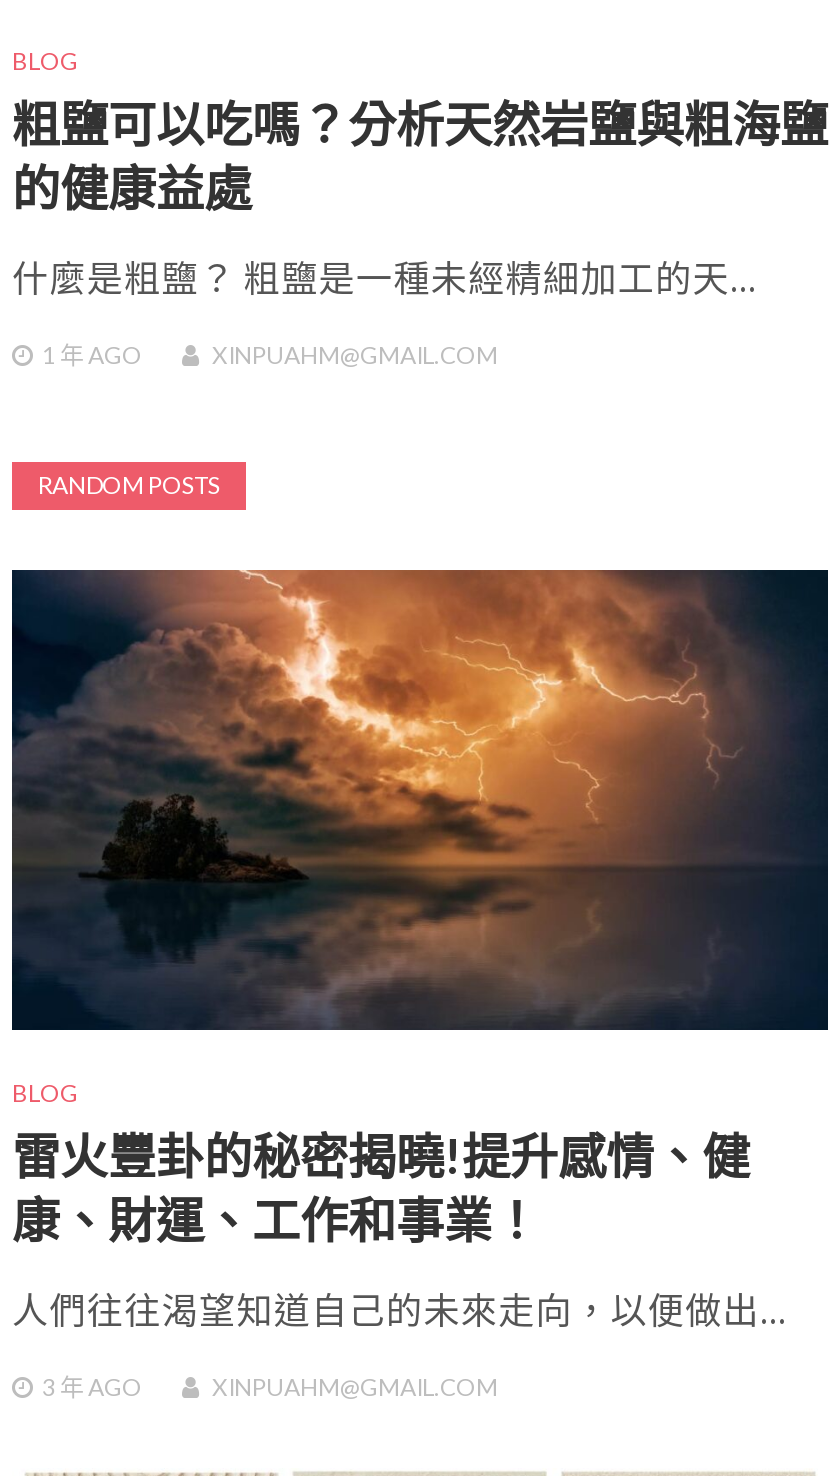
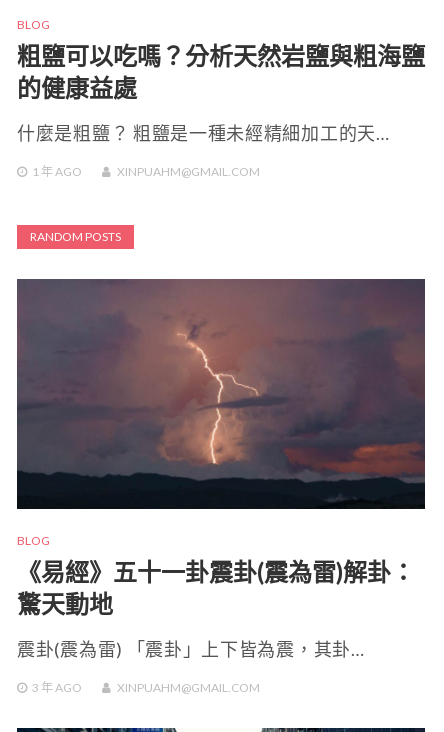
[10,570,828,1030] [image] -> [16,279,425,508] [image]
[12,1126,750,1248] 雷火豐卦的秘密揭曉!提升感情、健 | 康、財運、工作和事業！ -> [17,557,415,618] 《易經》五十一卦震卦(震為雷)解卦： | 驚天動地
[12,1288,787,1332] 人們往往渴望知道自己的未來走向，以便做出… -> [17,638,365,660] 震卦(震為雷) 「震卦」上下皆為震，其卦…

